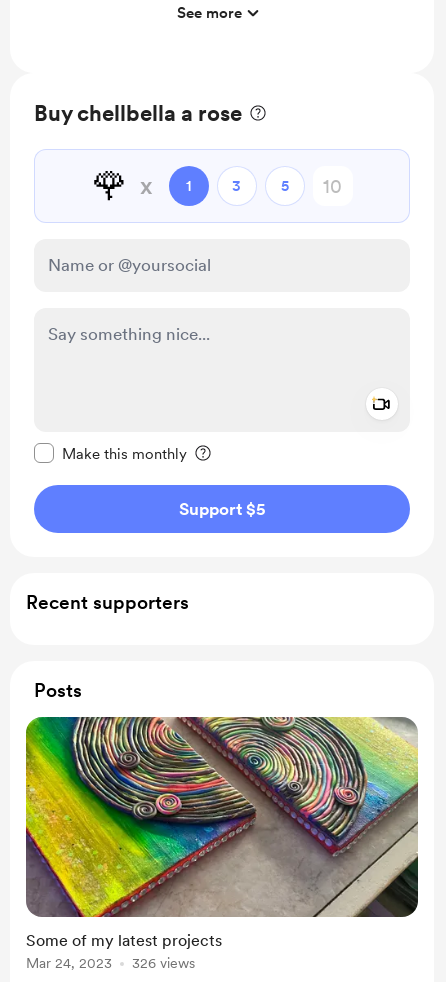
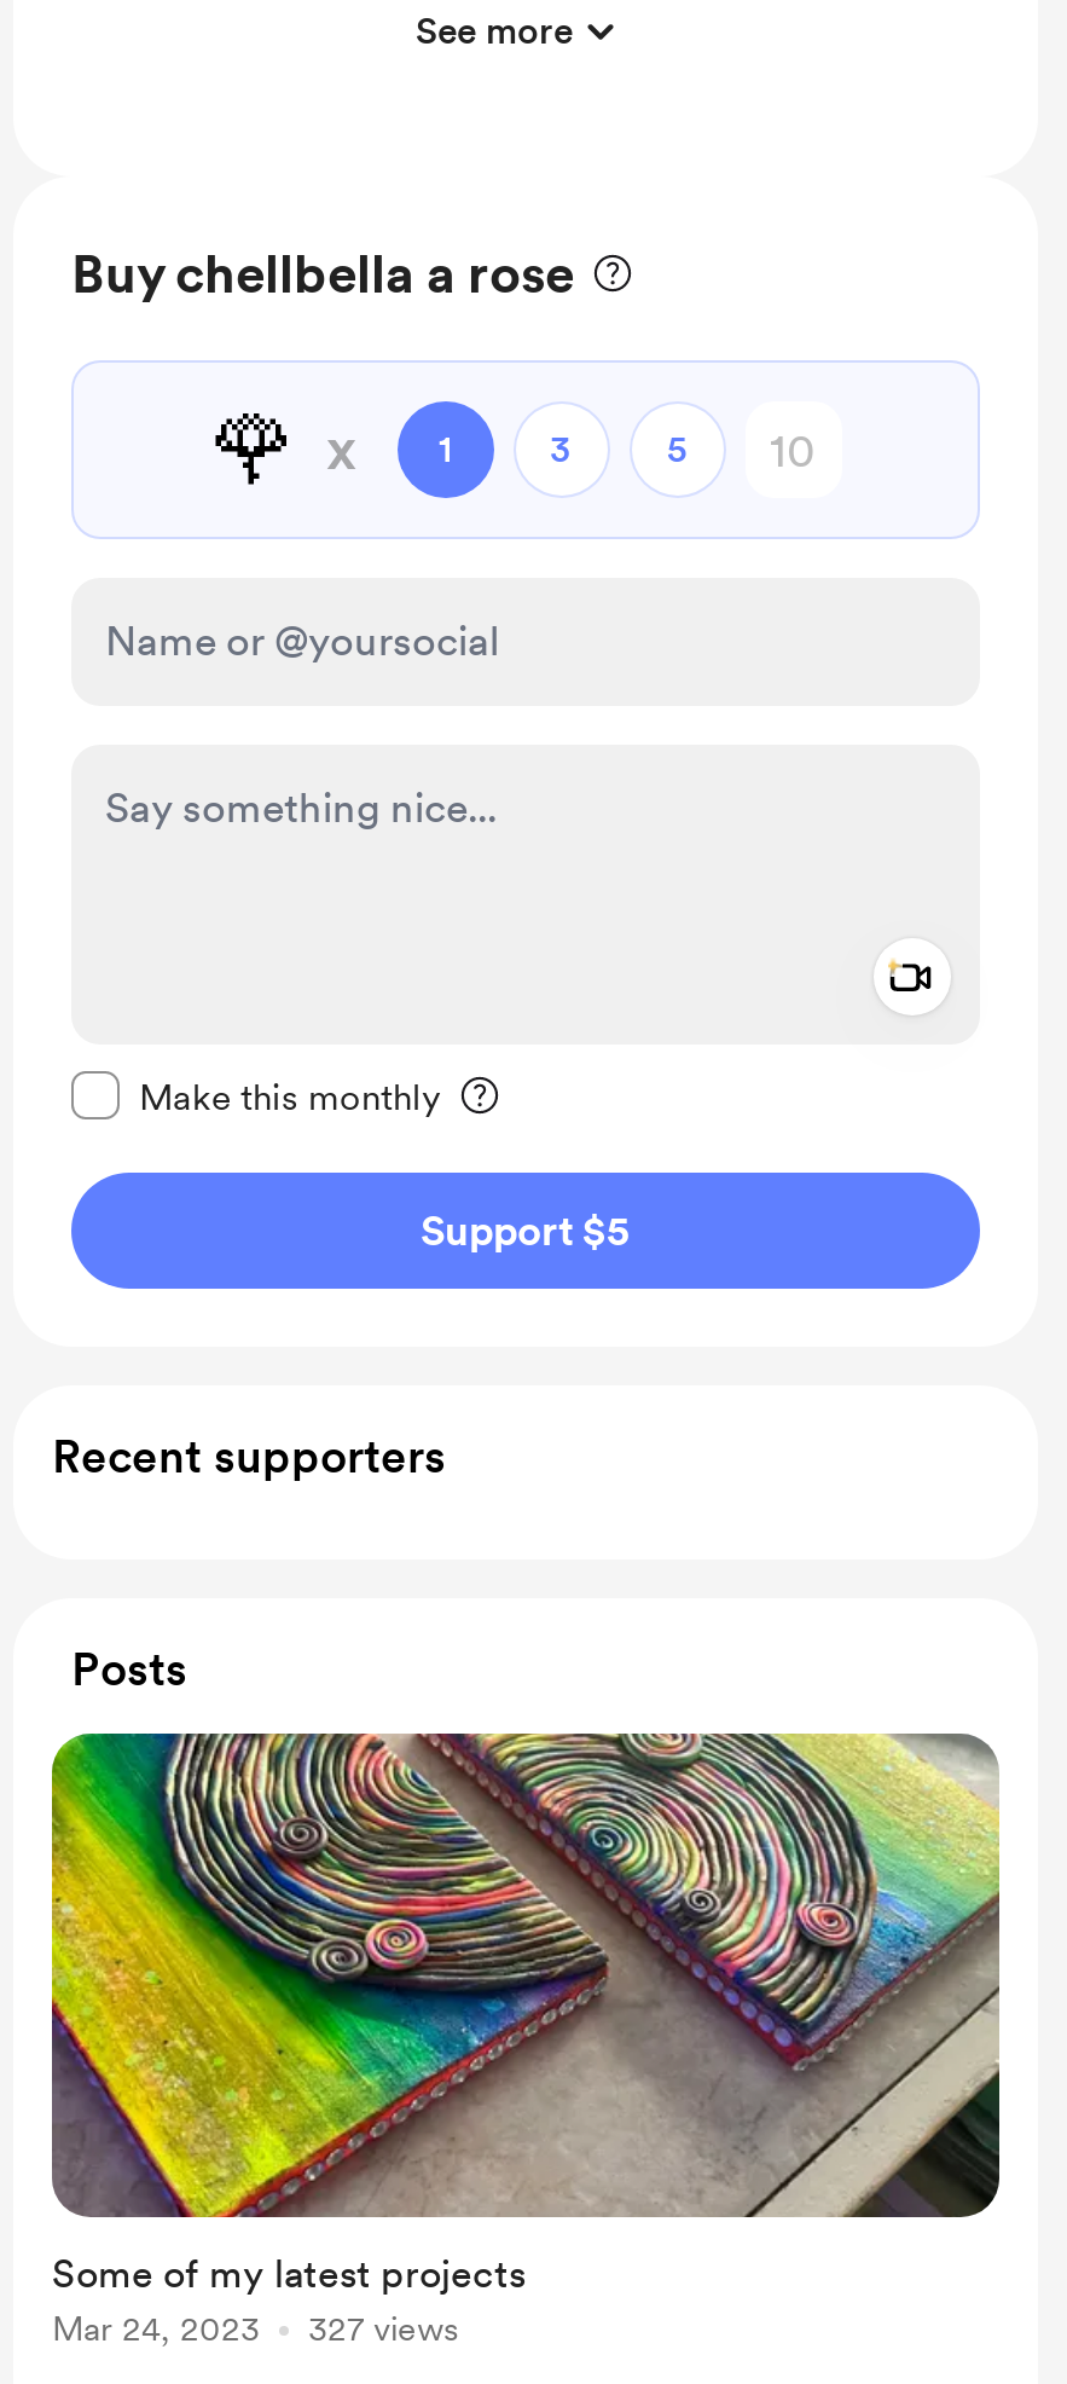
[26,955,195,971] Mar 24, 2023 326 views -> [52,2309,458,2348] Mar 24, 2023 327 views

